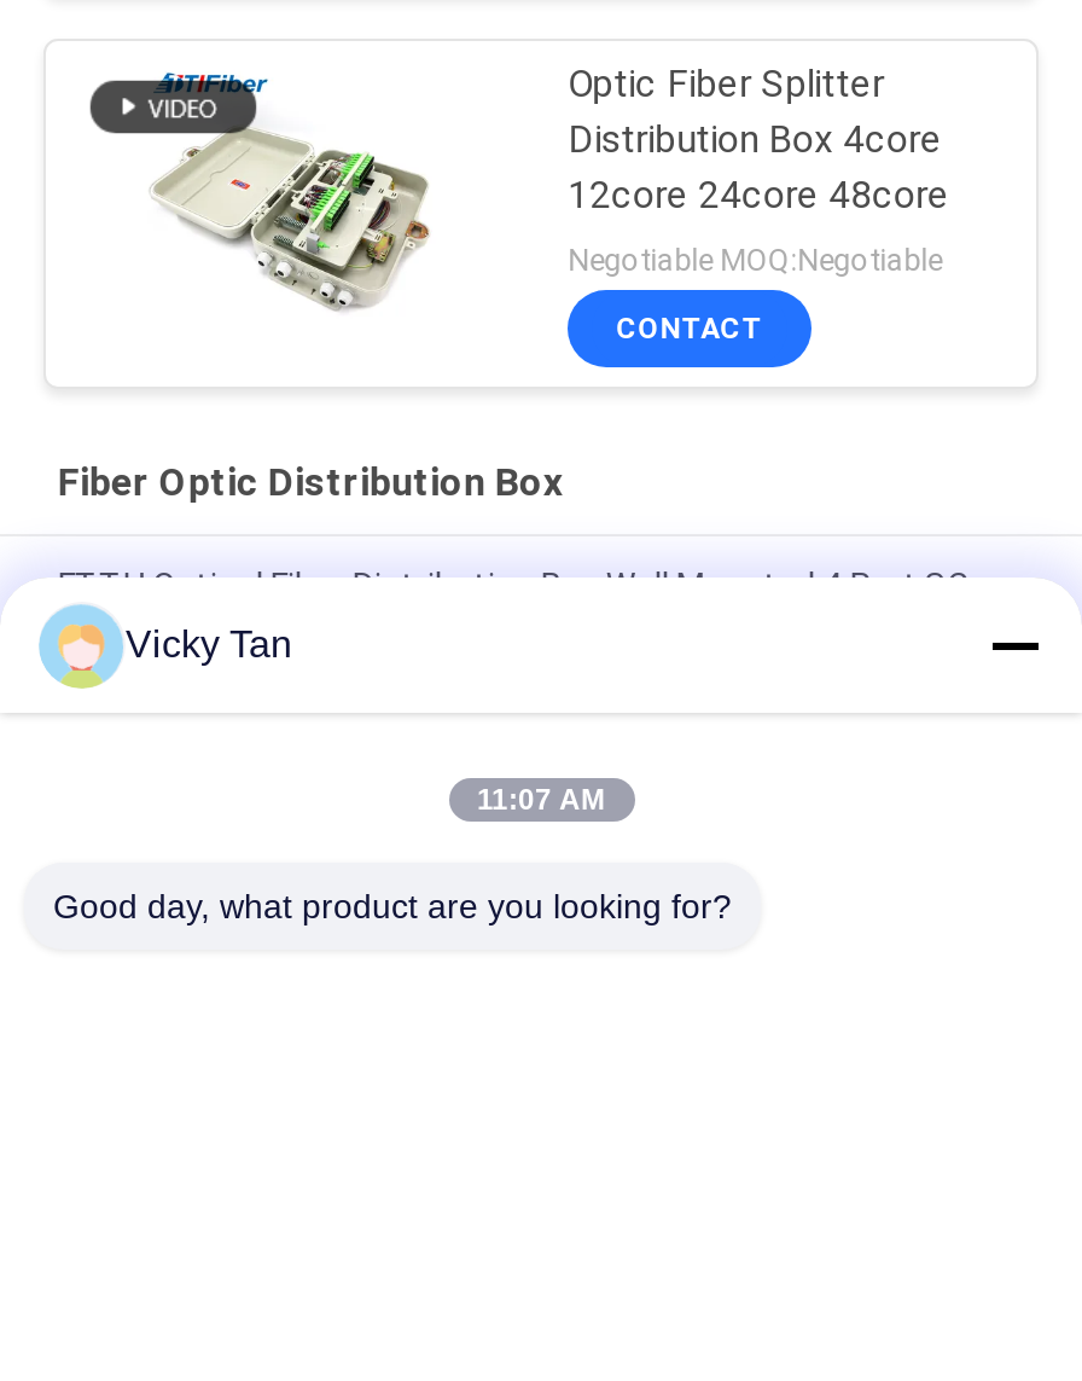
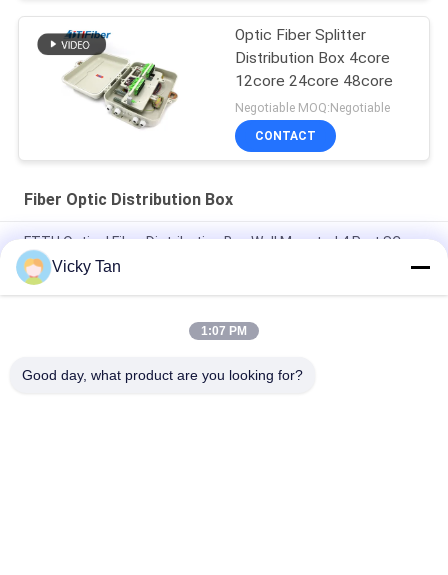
[477,783,605,817] 11:07 AM -> [201,324,247,338] 1:07 PM

